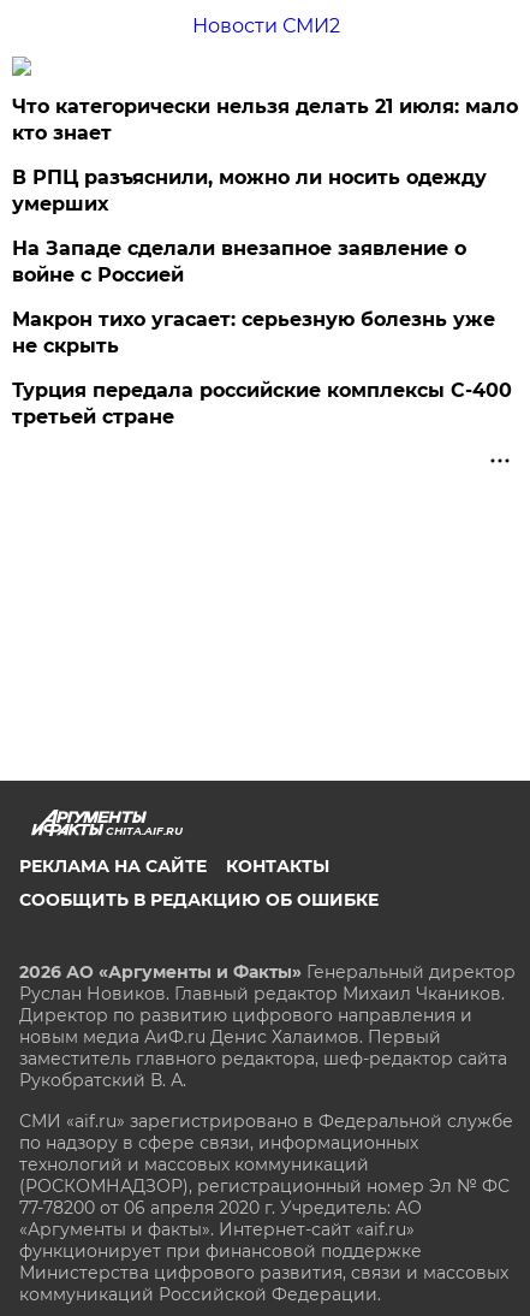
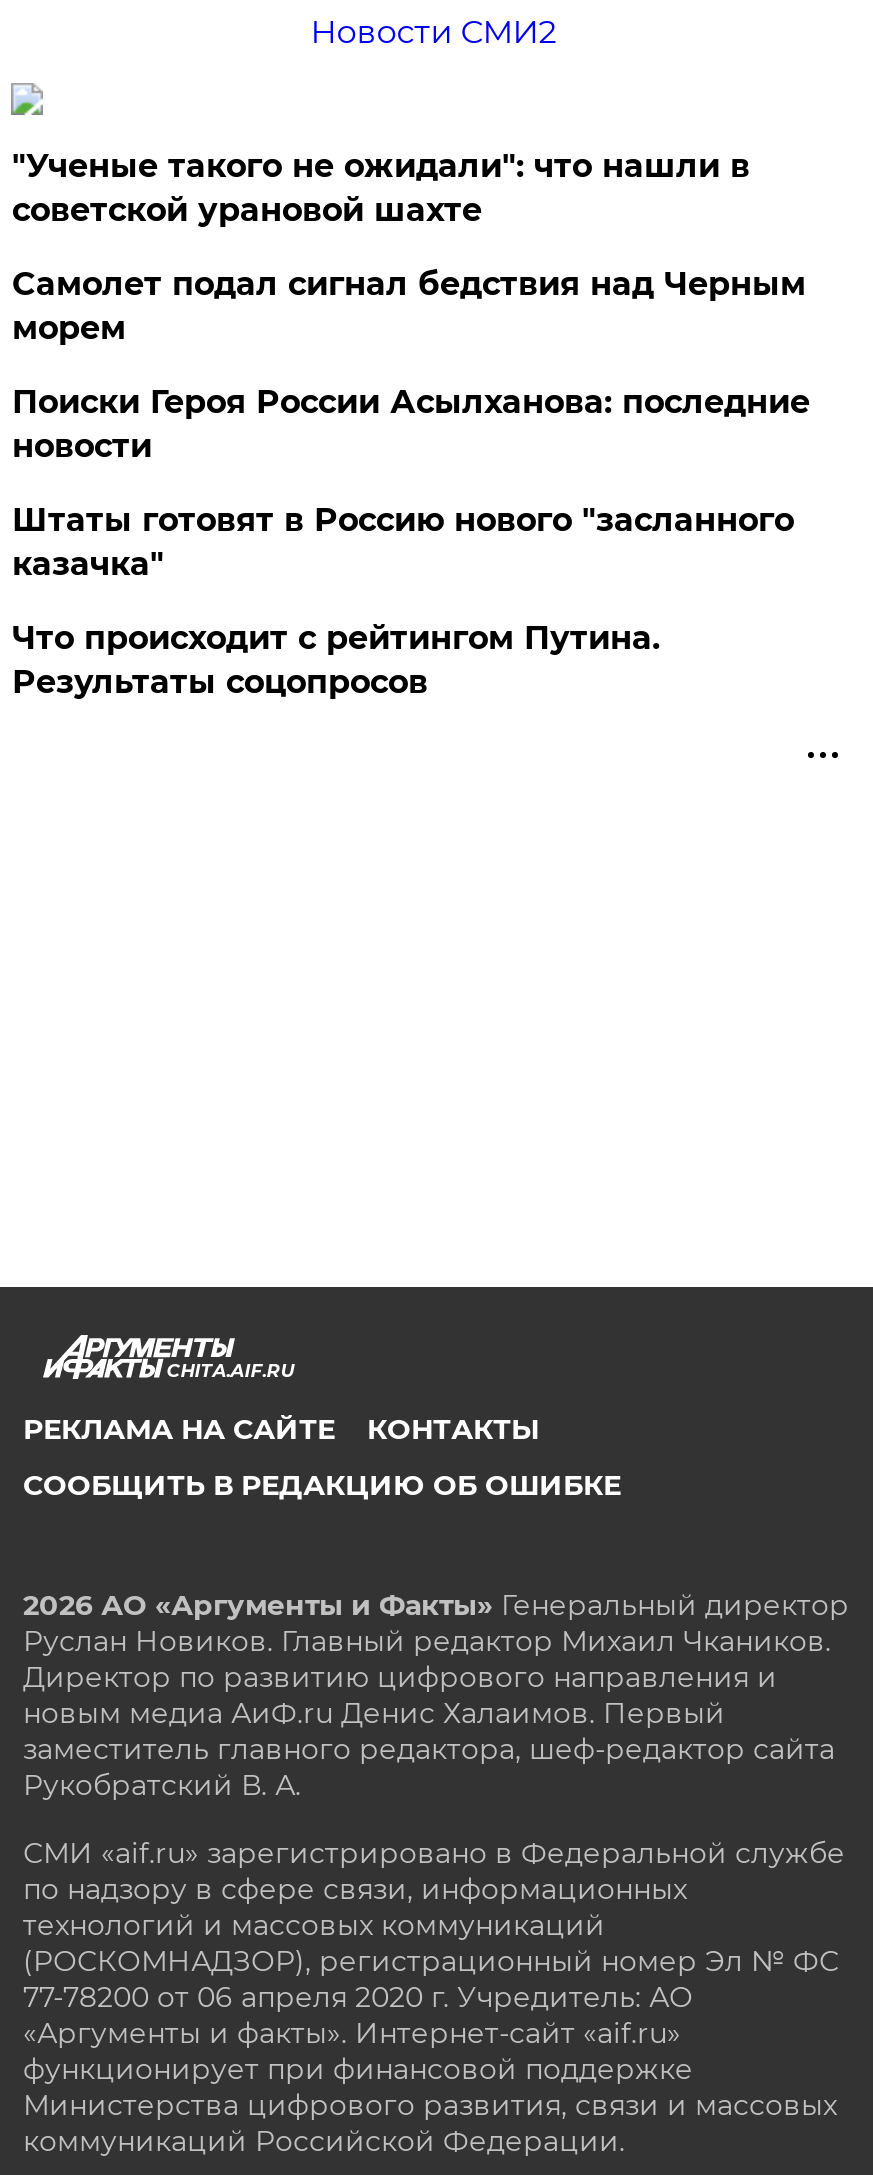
[12,95,518,144] Что категорически нельзя делать 21 июля: мало | кто знает -> [12,147,750,229] "Ученые такого не ожидали": что нашли в | советской урановой шахте
[12,166,487,215] В РПЦ разъяснили, можно ли носить одежду | умерших -> [12,265,806,347] Самолет подал сигнал бедствия над Черным | морем
[12,237,467,286] На Западе сделали внезапное заявление о | войне с Россией -> [12,383,810,465] Поиски Героя России Асылханова: последние | новости
[12,308,496,357] Макрон тихо угасает: серьезную болезнь уже | не скрыть -> [12,501,794,583] Штаты готовят в Россию нового "засланного | казачка"
[12,379,512,428] Турция передала российские комплексы С-400 | третьей стране -> [12,619,660,701] Что происходит с рейтингом Путина. | Результаты соцопросов

